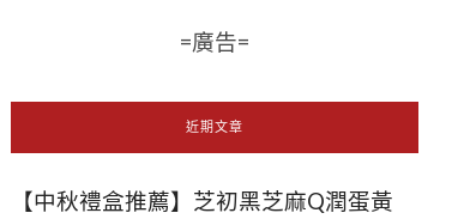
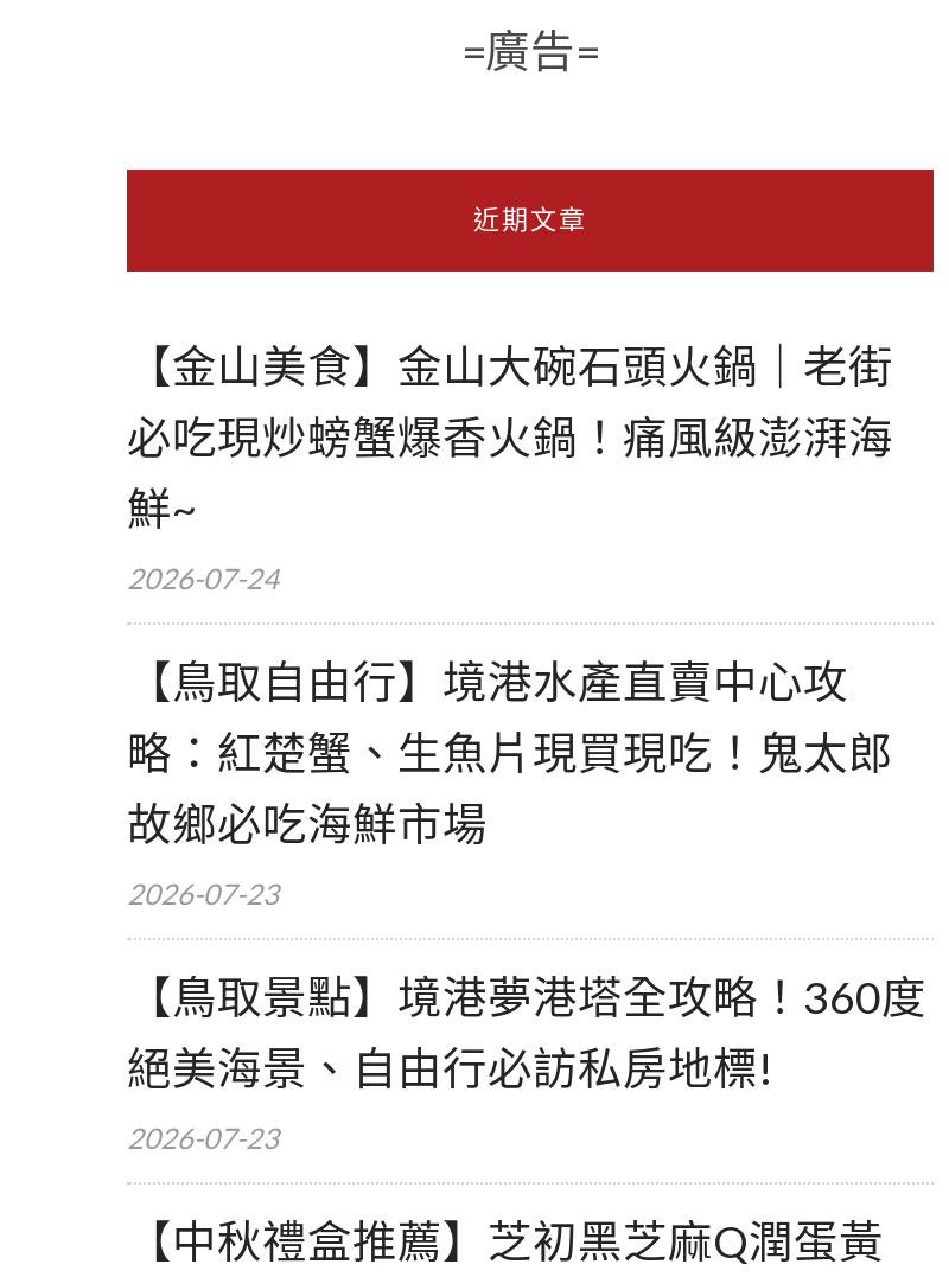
none -> [127,340,926,1156] 【金山美食】金山大碗石頭火鍋｜老街 | 必吃現炒螃蟹爆香火鍋！痛風級澎湃海 | 鮮~ | 2026-07-24 | 【鳥取自由行】境港水產直賣中心攻 | 略：紅楚蟹、生魚片現買現吃！鬼太郎 | 故鄉必吃海鮮市場 | 2026-07-23 | 【鳥取景點】境港夢港塔全攻略！360度 | 絕美海景、自由行必訪私房地標! | 2026-07-23

